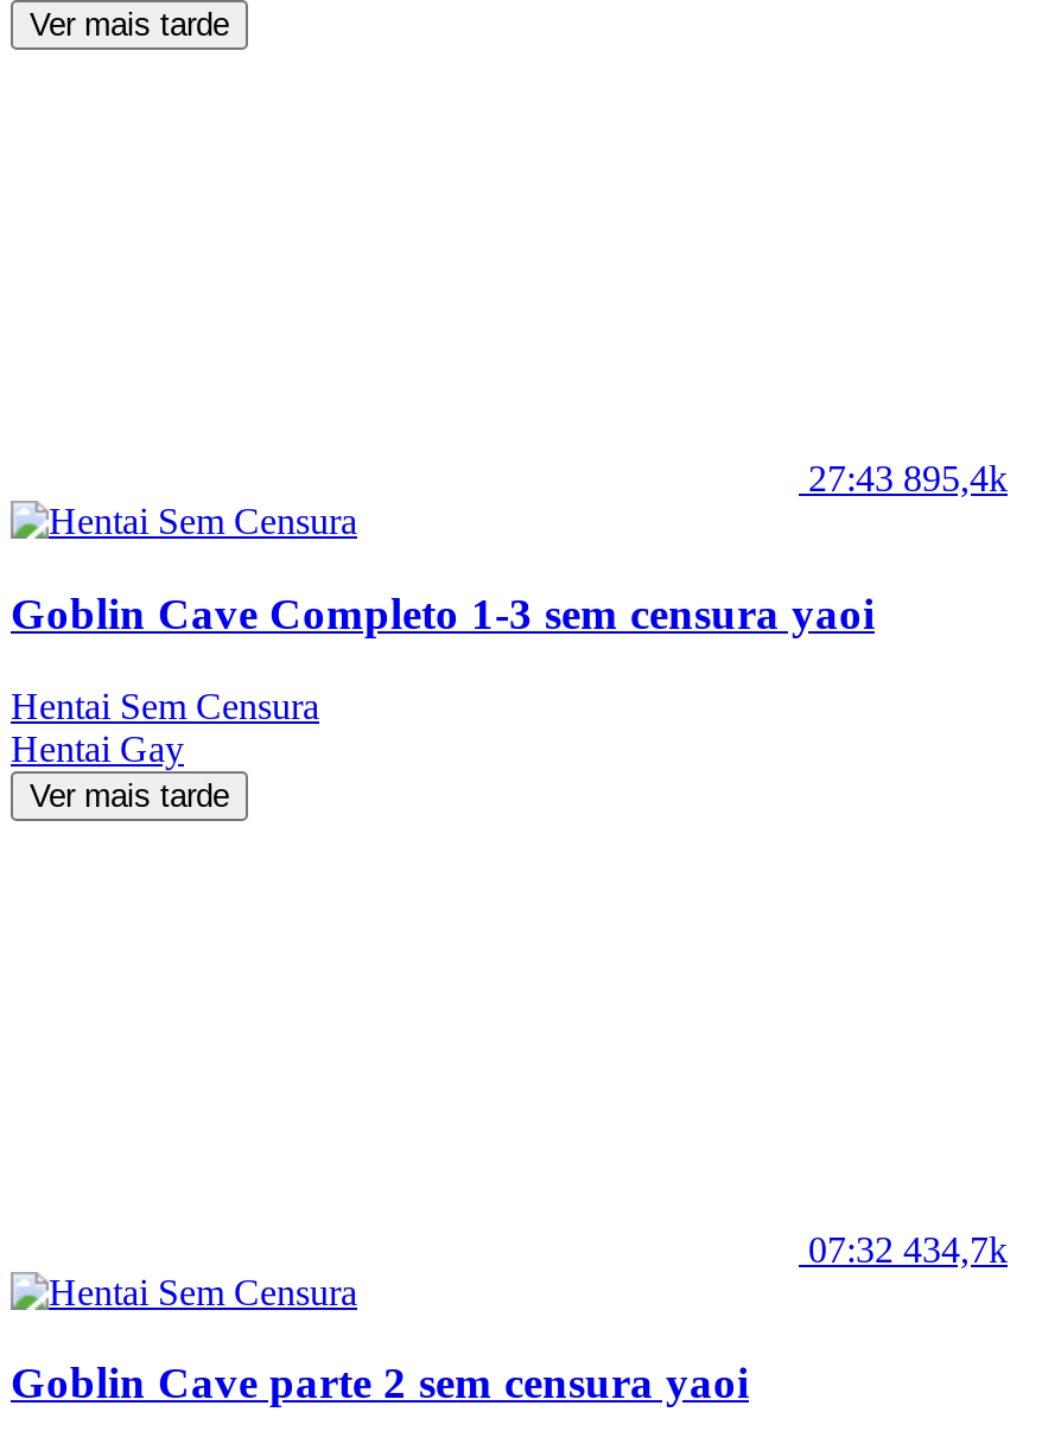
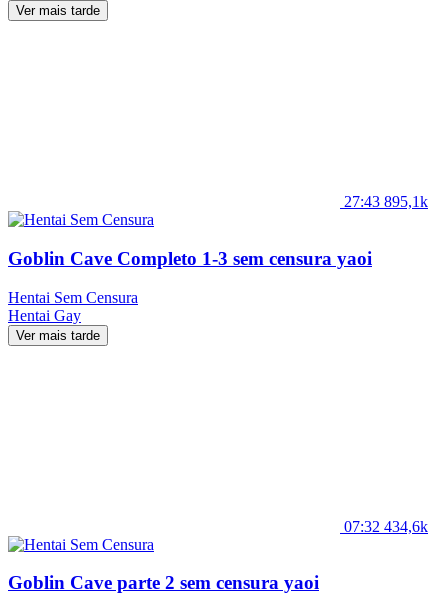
[808,458,1008,499] 27:43 895,4k -> [344,193,428,210] 27:43 895,1k
[808,1229,1008,1269] 07:32 434,7k -> [344,518,428,535] 07:32 434,6k

